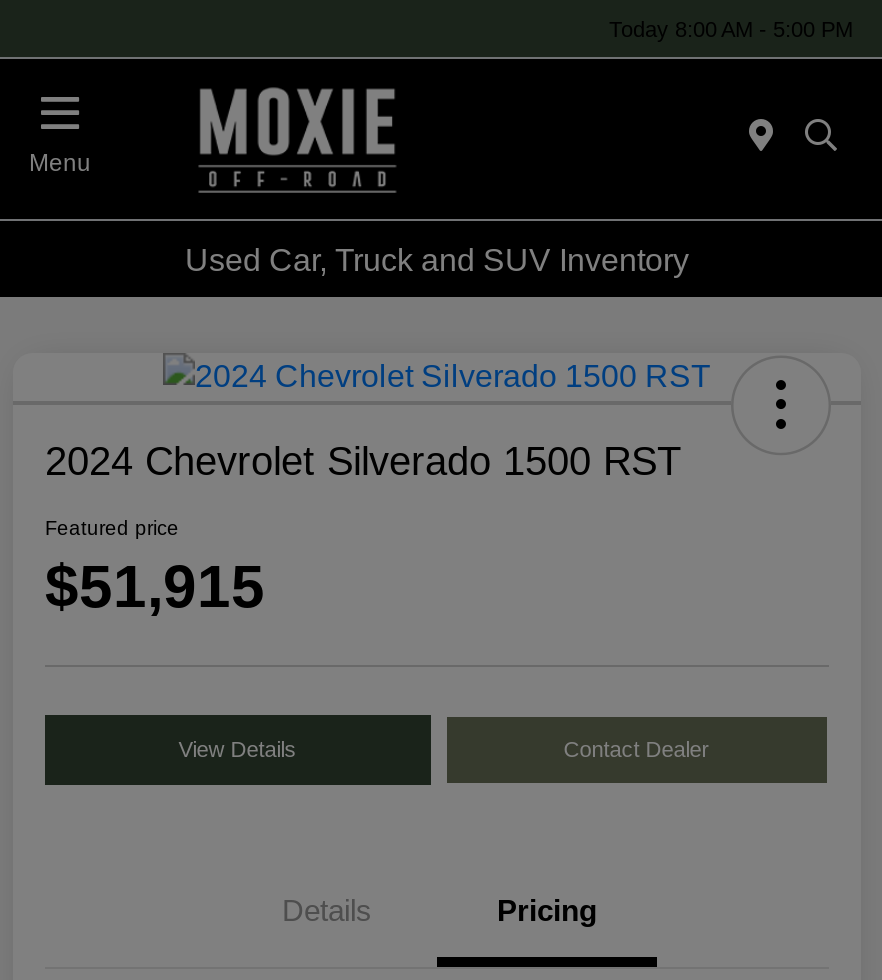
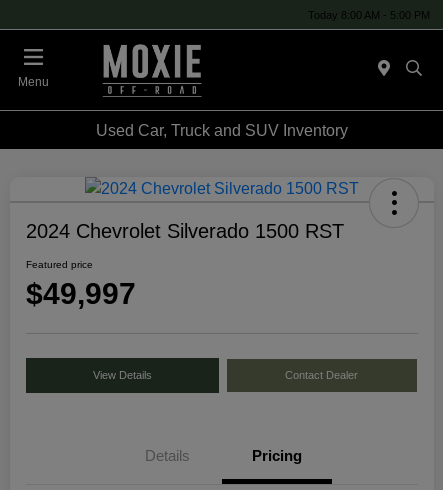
[45,553,265,619] $51,915 -> [26,277,136,310] $49,997

